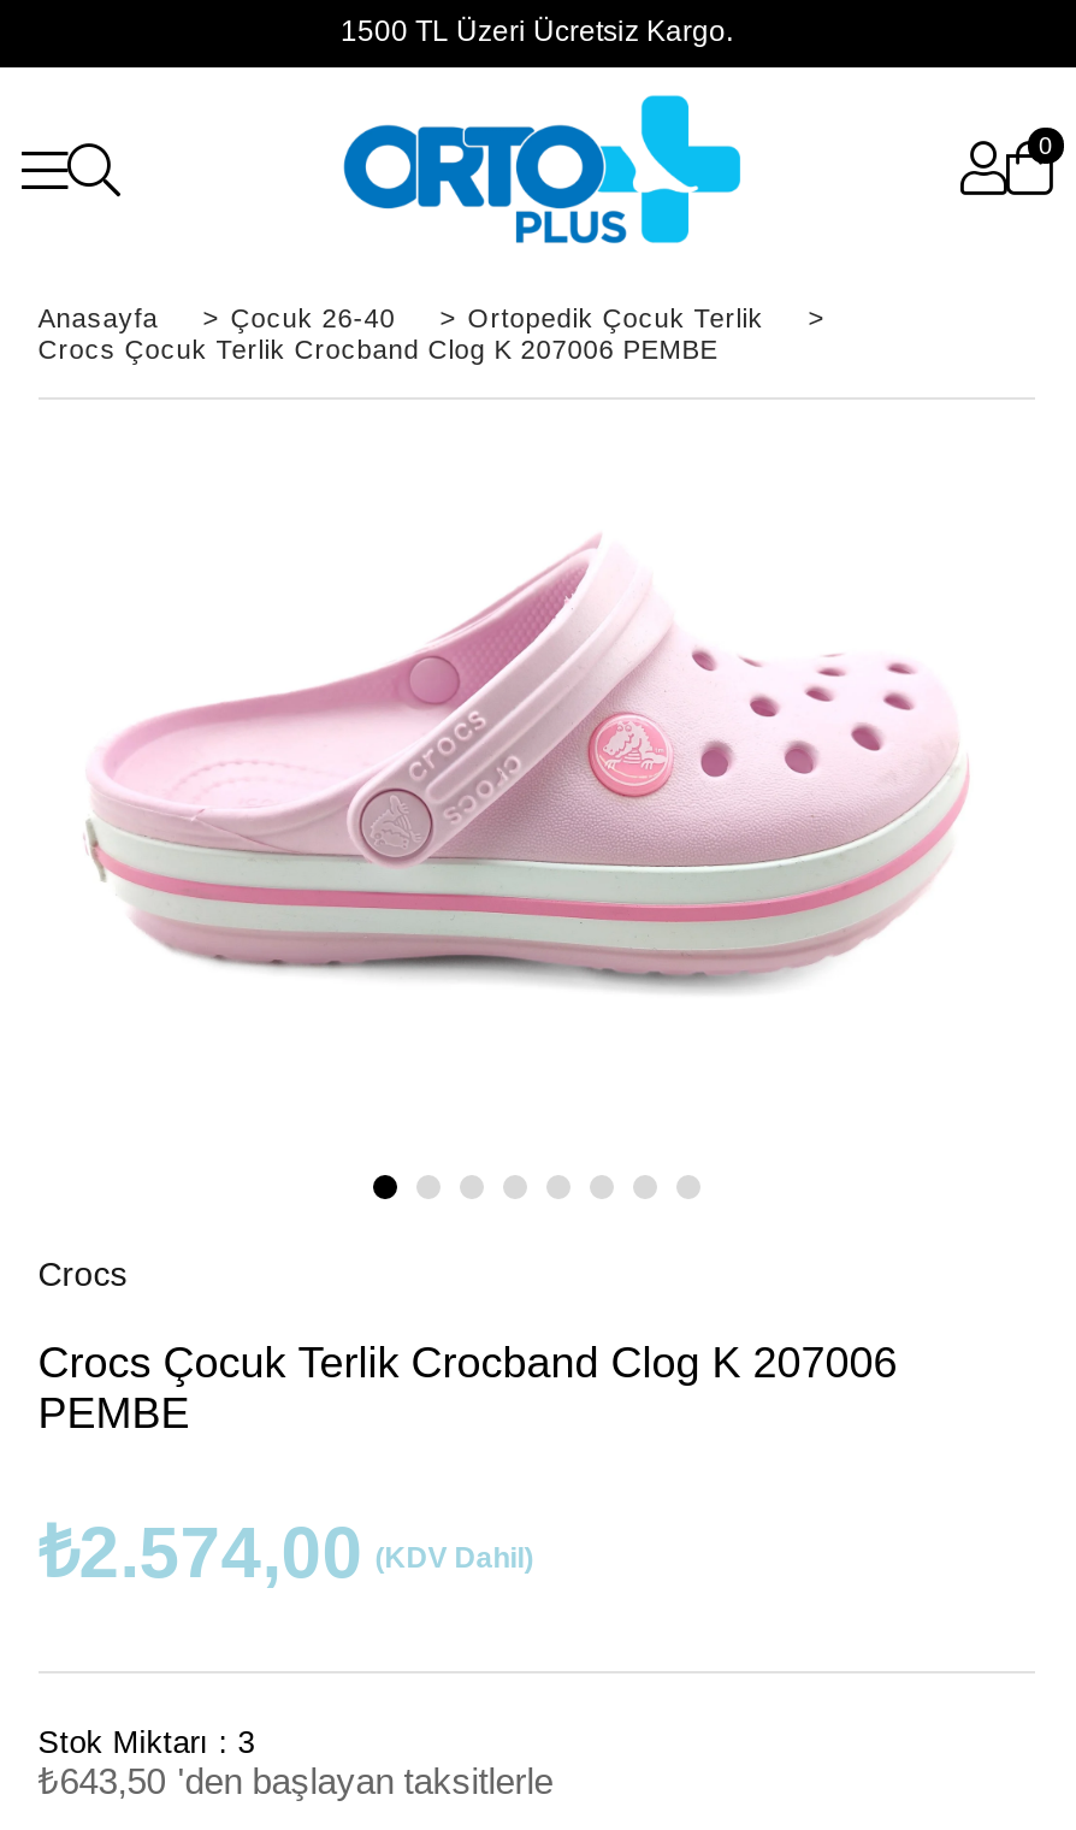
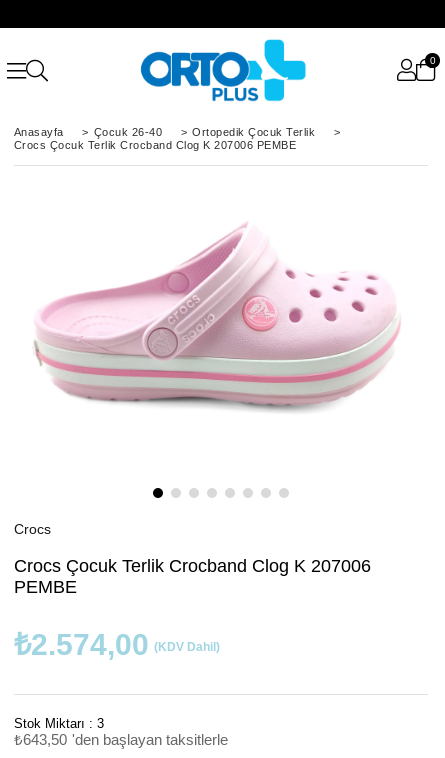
[341,13,733,47] 1500 TL Üzeri Ücretsiz Kargo. -> none

